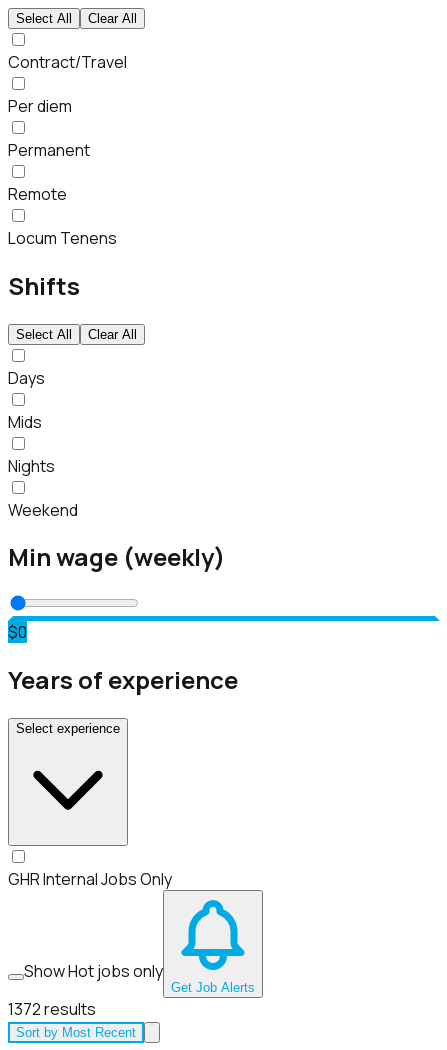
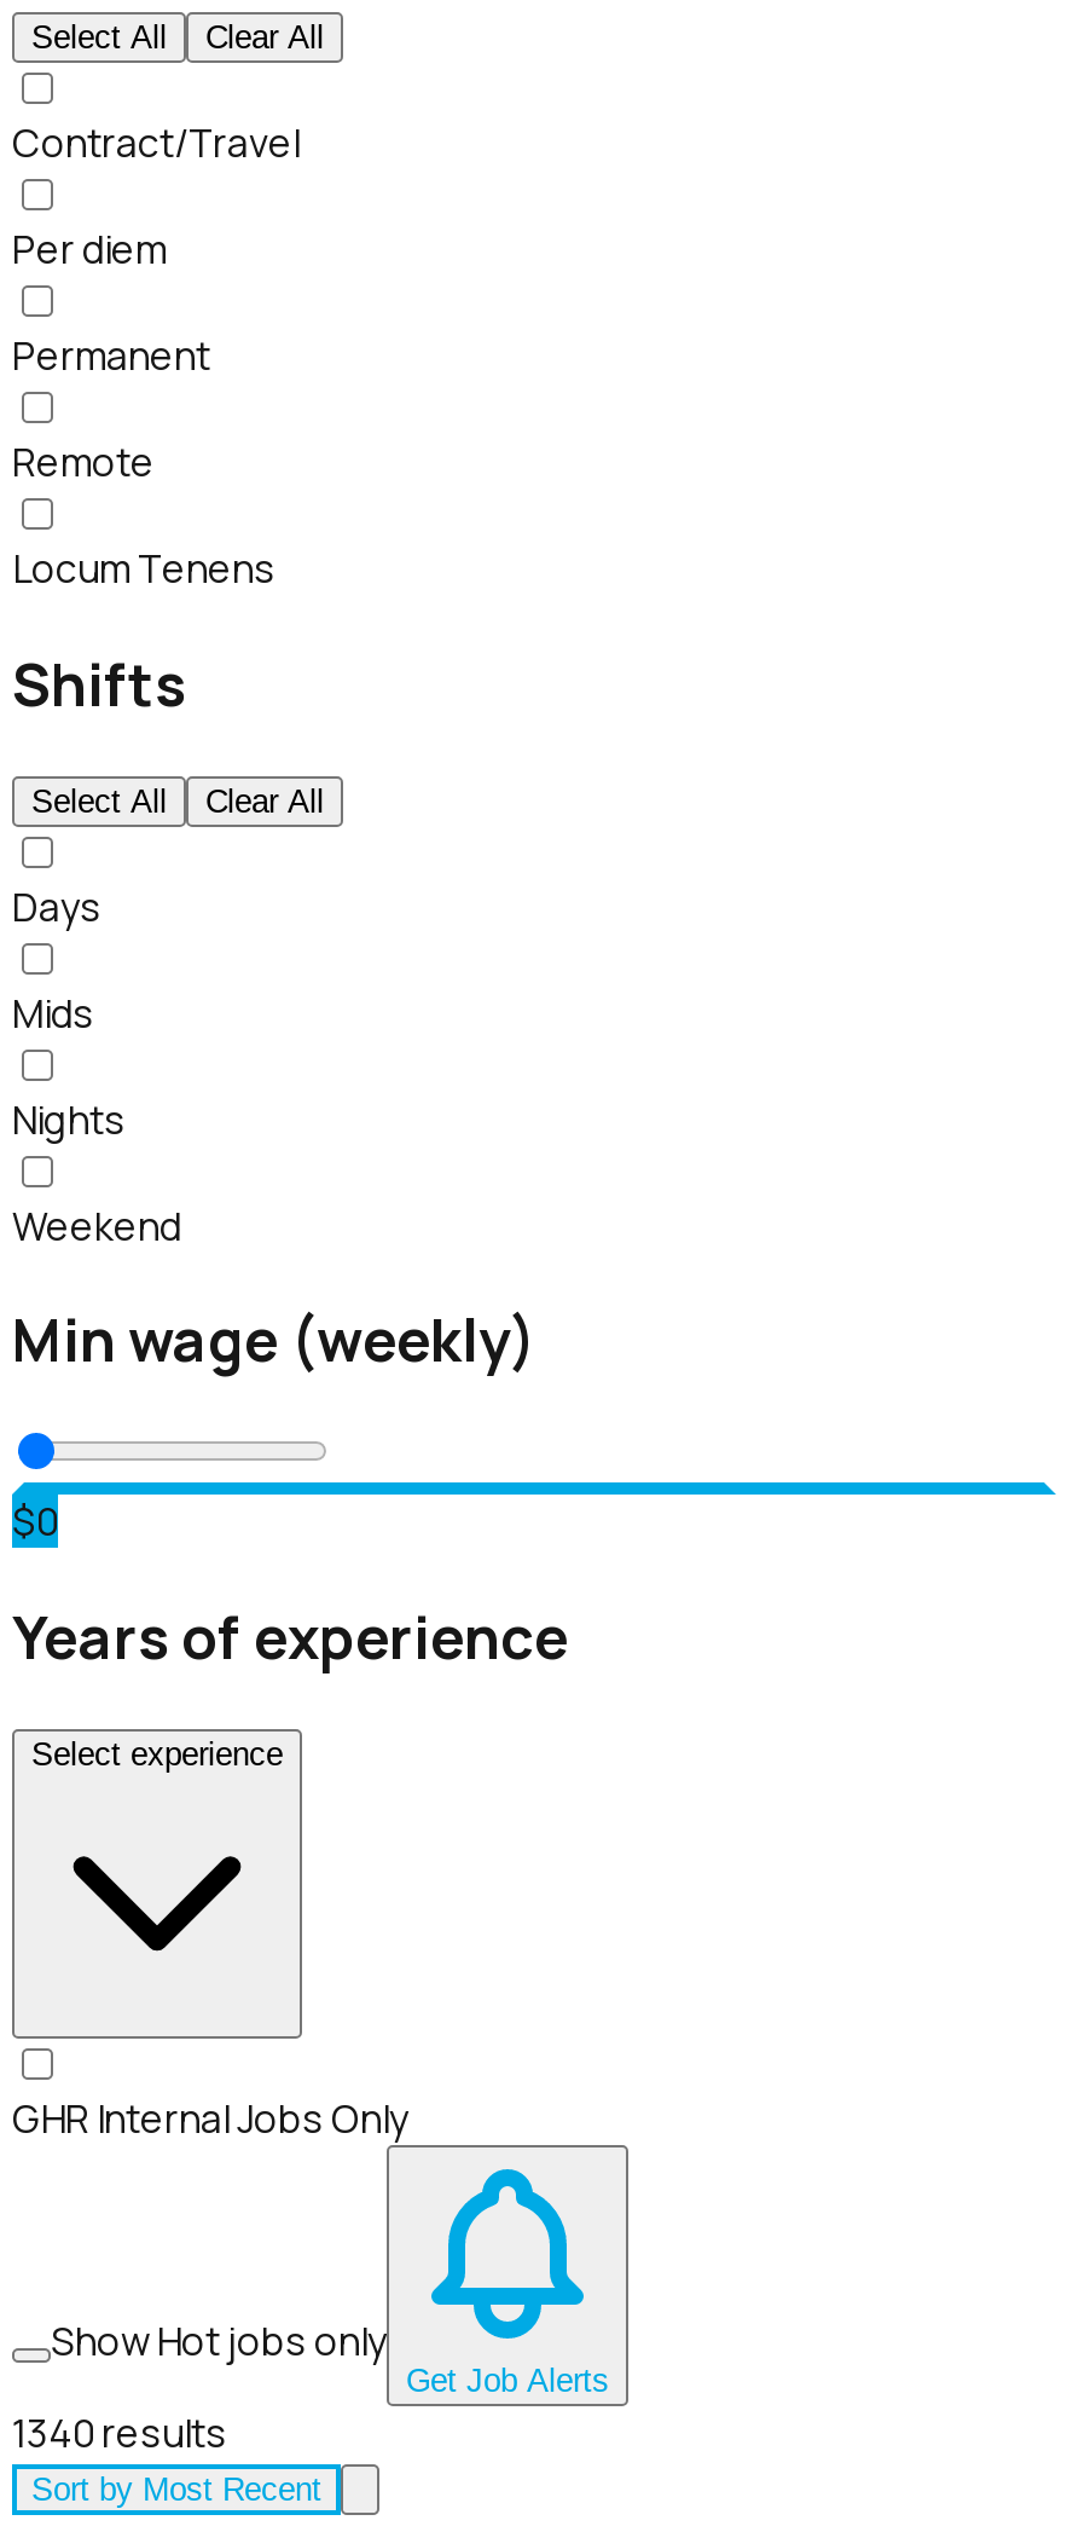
[8,998,96,1020] 1372 results -> [12,2406,227,2460] 1340 results

